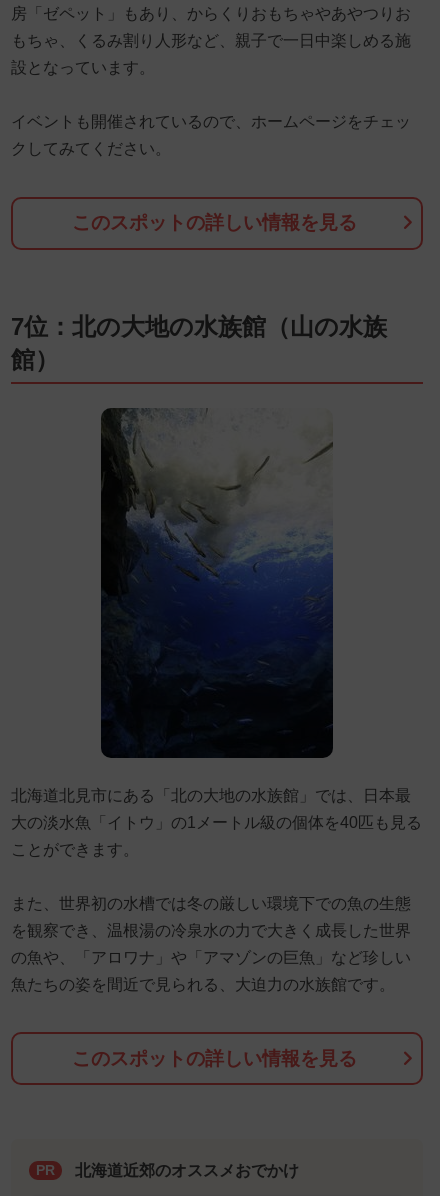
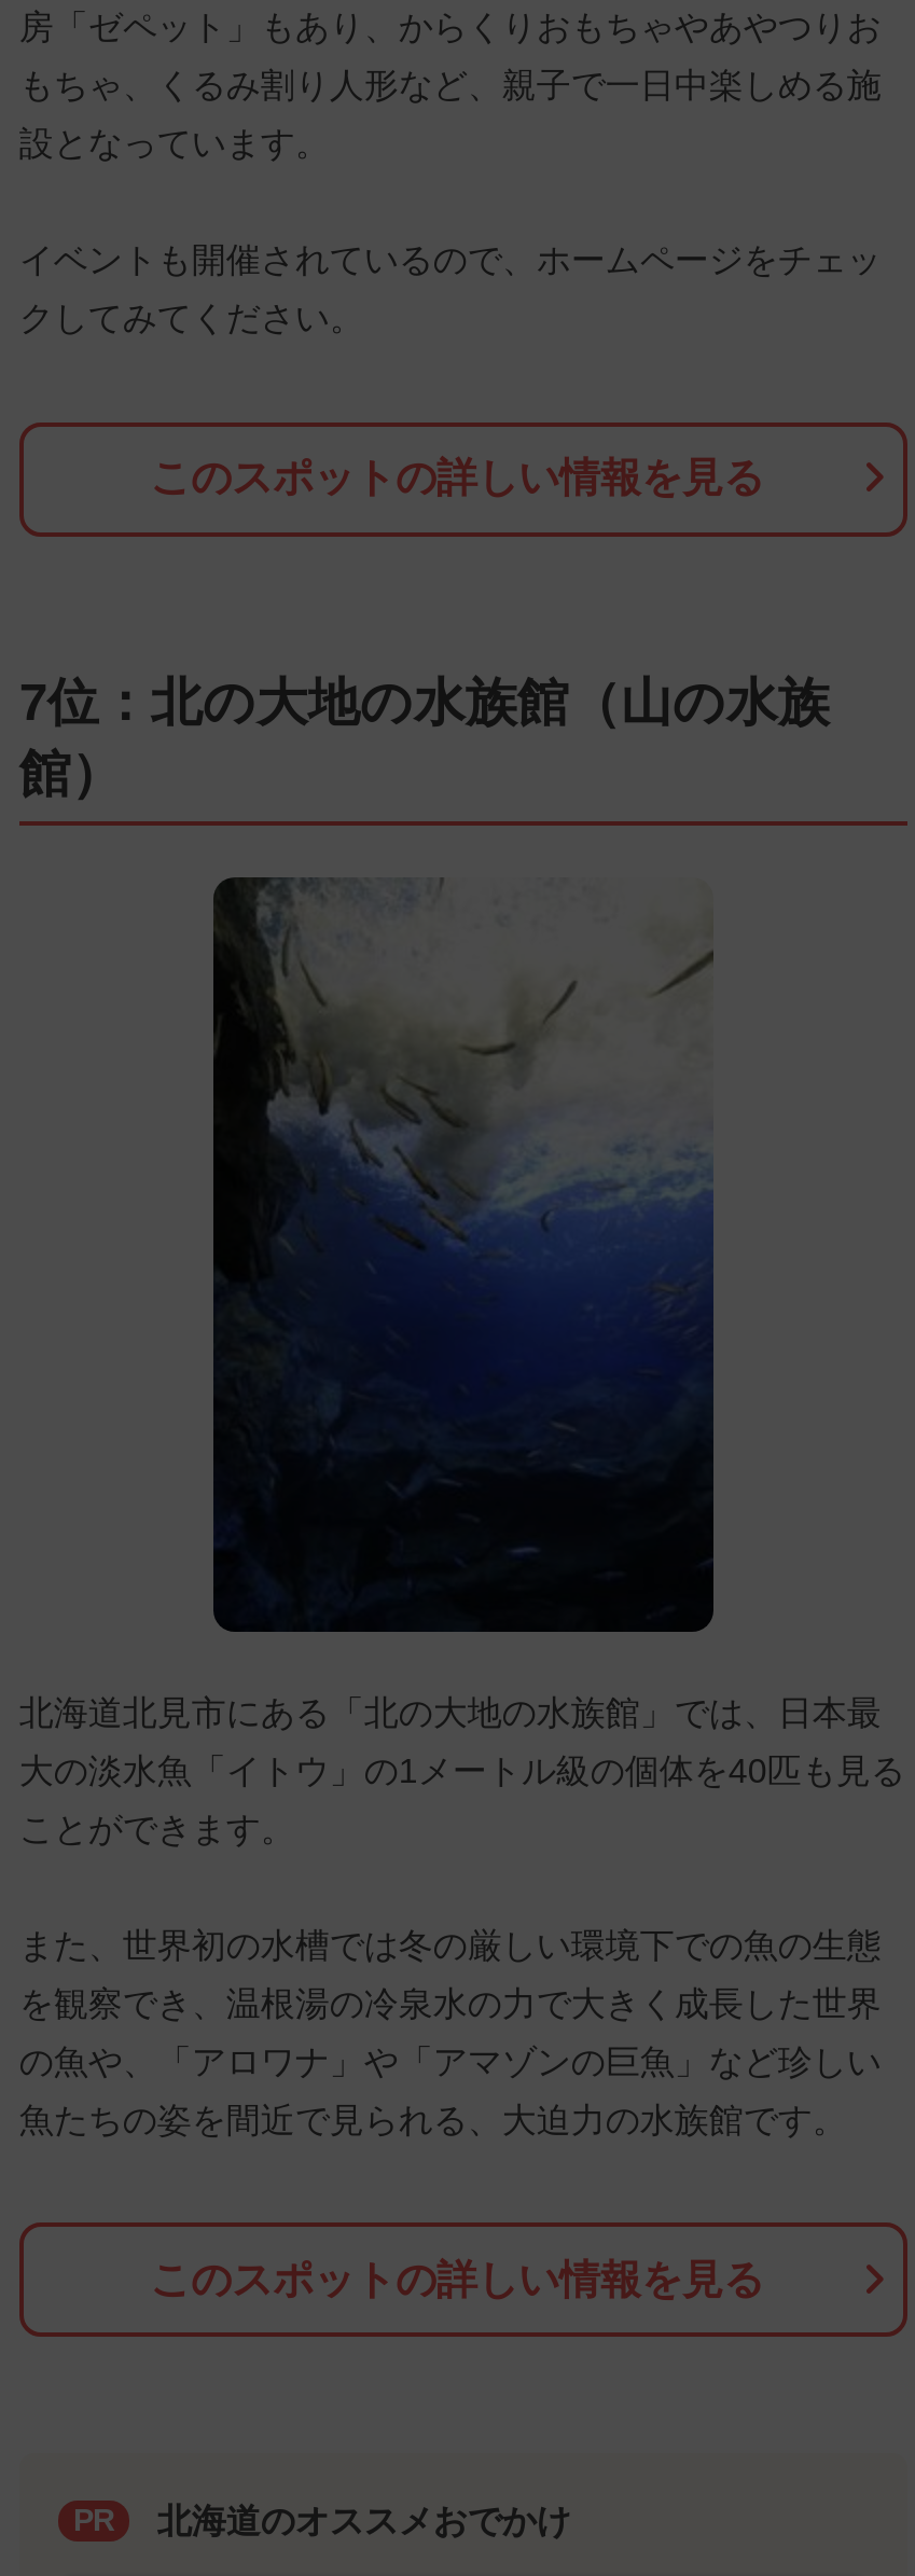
[75,1162,299,1179] 北海道近郊のオススメおでかけ -> [157,2503,571,2540] 北海道のオススメおでかけ

